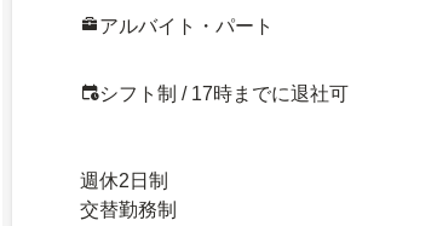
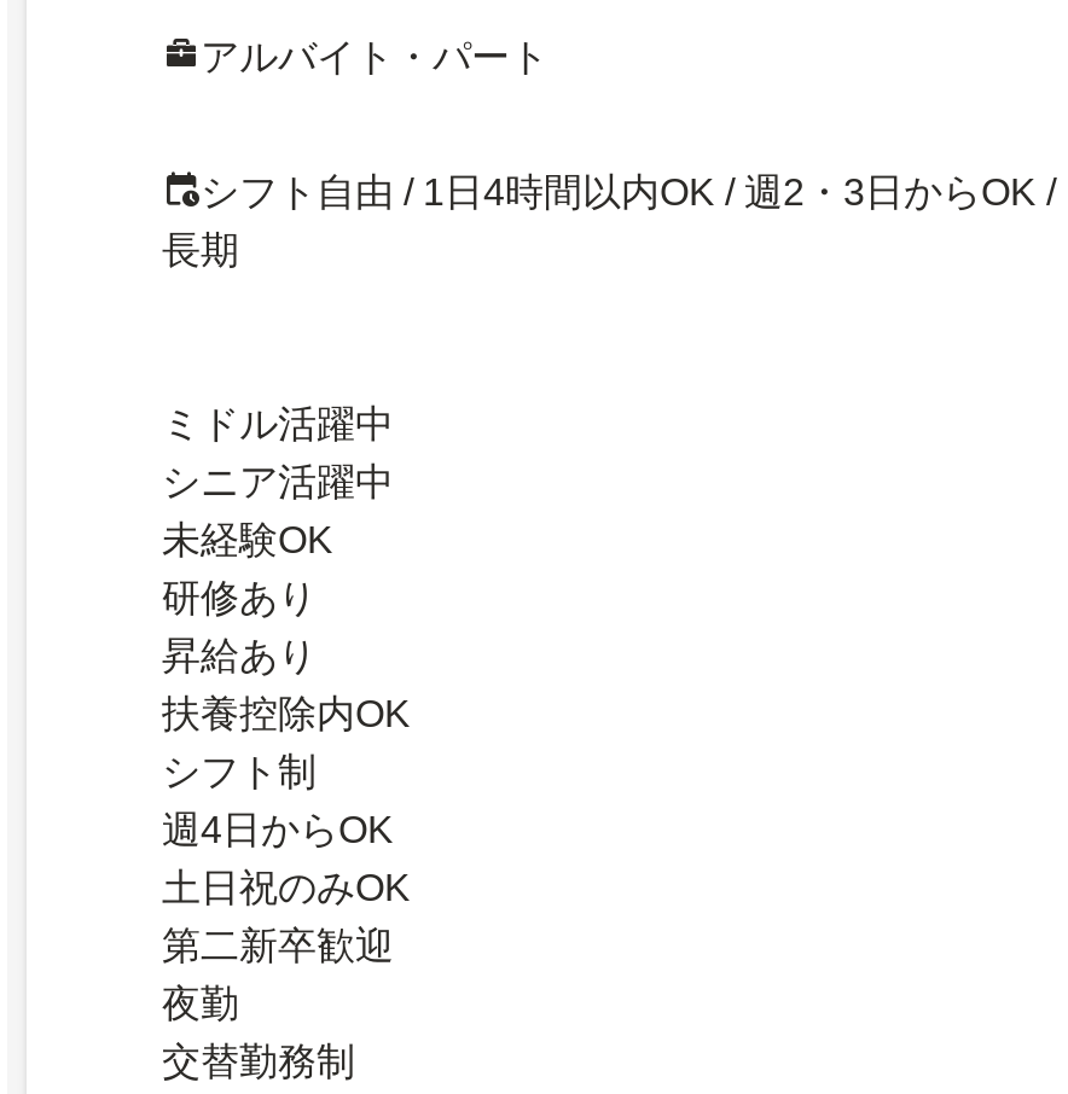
[99,83,349,103] シフト制 / 17時までに退社可 -> [162,170,1056,269] シフト自由 / 1日4時間以内OK / 週2・3日からOK / | 長期
[80,170,168,190] 週休2日制 -> [162,402,411,1023] ミドル活躍中 | シニア活躍中 | 未経験OK | 研修あり | 昇給あり | 扶養控除内OK | シフト制 | 週4日からOK | 土日祝のみOK | 第二新卒歓迎 | 夜勤

